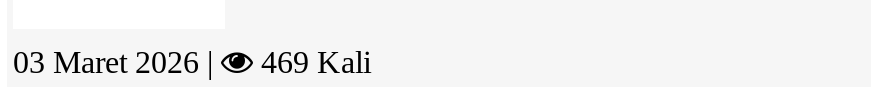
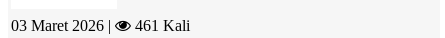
[253,45,371,79] 469 Kali -> [131,17,190,34] 461 Kali

